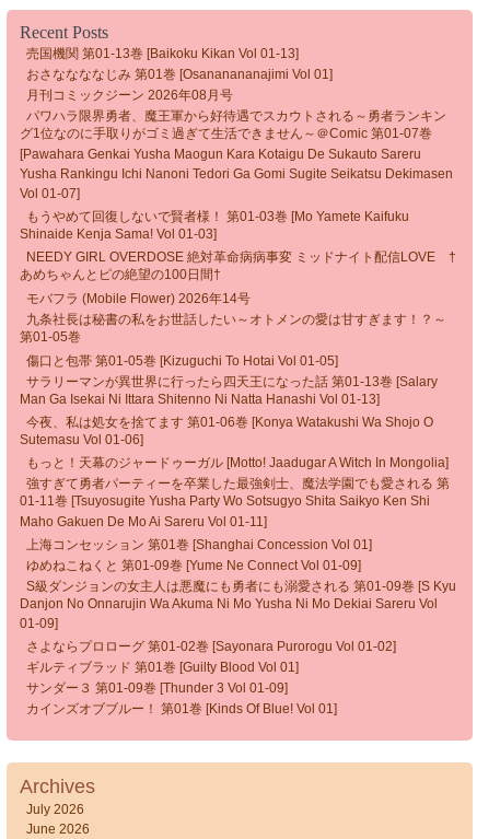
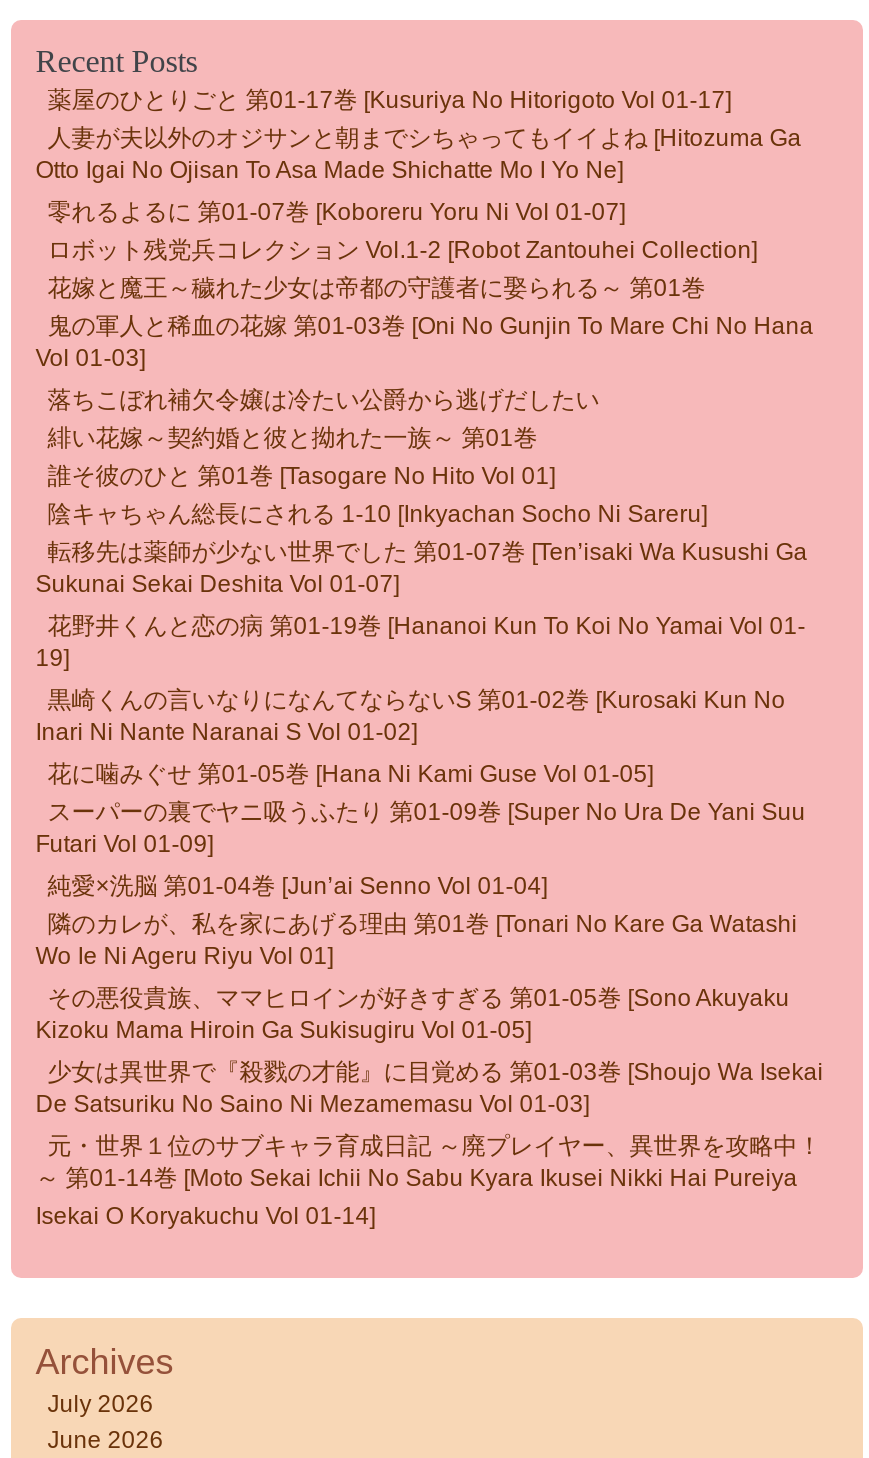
[20,45,456,716] 売国機関 第01-13巻 [Baikoku Kikan Vol 01-13] | おさななななじみ 第01巻 [Osananananajimi Vol 01] | 月刊コミックジーン 2026年08月号 | パワハラ限界勇者、魔王軍から好待遇でスカウトされる～勇者ランキン | グ1位なのに手取りがゴミ過ぎて生活できません～＠comic 第01-07巻 | [Pawahara Genkai Yusha Maogun Kara Kotaigu De Sukauto Sareru | Yusha Rankingu Ichi Nanoni Tedori Ga Gomi Sugite Seikatsu Dekimasen | Vol 01-07] | もうやめて回復しないで賢者様！ 第01-03巻 [Mo Yamete Kaifuku | Shinaide Kenja Sama! Vol 01-03] | NEEDY GIRL OVERDOSE 絶対革命病病事変 ミッドナイト配信LOVE † | あめちゃんとピの絶望の100日間† | モバフラ (mobile Flower) 2026年14号 | 九条社長は秘書の私をお世話したい～オトメンの愛は甘すぎます！？～ | 第01-05巻 | 傷口と包帯 第01-05巻 [Kizuguchi To Hotai Vol 01-05] | サラリーマンが異世界に行ったら四天王になった話 第01-13巻 [Salary | Man Ga Isekai Ni Ittara Shitenno Ni Natta Hanashi Vol 01-13] | 今夜、私は処女を捨てます 第01-06巻 [Konya Watakushi Wa Shojo O | Sutemasu Vol 01-06] | もっと！天幕のジャードゥーガル [Motto! Jaadugar A Witch In Mongolia] | 強すぎて勇者パーティーを卒業した最強剣士、魔法学園でも愛される 第 | 01-11巻 [Tsuyosugite Yusha Party Wo Sotsugyo Shita Saikyo Ken Shi | Maho Gakuen De Mo Ai Sareru Vol 01-11] | 上海コンセッション 第01巻 [Shanghai Concession Vol 01] | ゆめねこねくと 第01-09巻 [Yume Ne Connect Vol 01-09] | S級ダンジョンの女主人は悪魔にも勇者にも溺愛される 第01-09巻 [S Kyu | Danjon No Onnarujin Wa Akuma Ni Mo Yusha Ni Mo Dekiai Sareru Vol | 01-09] | さよならプロローグ 第01-02巻 [Sayonara Purorogu Vol 01-02] | ギルティブラッド 第01巻 [Guilty Blood Vol 01] | サンダー３ 第01-09巻 [Thunder 3 Vol 01-09] | カインズオブブルー！ 第01巻 [Kinds Of Blue! Vol 01] -> [35,85,823,1235] 薬屋のひとりごと 第01-17巻 [Kusuriya No Hitorigoto Vol 01-17] | 人妻が夫以外のオジサンと朝までシちゃってもイイよね [Hitozuma Ga | Otto Igai No Ojisan To Asa Made Shichatte Mo I Yo Ne] | 零れるよるに 第01-07巻 [Koboreru Yoru Ni Vol 01-07] | ロボット残党兵コレクション Vol.1-2 [Robot Zantouhei Collection] | 花嫁と魔王～穢れた少女は帝都の守護者に娶られる～ 第01巻 | 鬼の軍人と稀血の花嫁 第01-03巻 [Oni No Gunjin To Mare Chi No Hana | Vol 01-03] | 落ちこぼれ補欠令嬢は冷たい公爵から逃げだしたい | 緋い花嫁～契約婚と彼と拗れた一族～ 第01巻 | 誰そ彼のひと 第01巻 [Tasogare No Hito Vol 01] | 陰キャちゃん総長にされる 1-10 [Inkyachan Socho Ni Sareru] | 転移先は薬師が少ない世界でした 第01-07巻 [Ten’isaki Wa Kusushi Ga | Sukunai Sekai Deshita Vol 01-07] | 花野井くんと恋の病 第01-19巻 [Hananoi Kun To Koi No Yamai Vol 01- | 19] | 黒崎くんの言いなりになんてならないS 第01-02巻 [Kurosaki Kun No | Inari Ni Nante Naranai S Vol 01-02] | 花に噛みぐせ 第01-05巻 [Hana Ni Kami Guse Vol 01-05] | スーパーの裏でヤニ吸うふたり 第01-09巻 [Super No Ura De Yani Suu | Futari Vol 01-09] | 純愛×洗脳 第01-04巻 [jun’ai Senno Vol 01-04] | 隣のカレが、私を家にあげる理由 第01巻 [Tonari No Kare Ga Watashi | Wo Ie Ni Ageru Riyu Vol 01] | その悪役貴族、ママヒロインが好きすぎる 第01-05巻 [Sono Akuyaku | Kizoku Mama Hiroin Ga Sukisugiru Vol 01-05] | 少女は異世界で『殺戮の才能』に目覚める 第01-03巻 [Shoujo Wa Isekai | De Satsuriku No Saino Ni Mezamemasu Vol 01-03] | 元・世界１位のサブキャラ育成日記 ～廃プレイヤー、異世界を攻略中！ | ～ 第01-14巻 [Moto Sekai Ichii No Sabu Kyara Ikusei Nikki Hai Pureiya | Isekai O Koryakuchu Vol 01-14]

